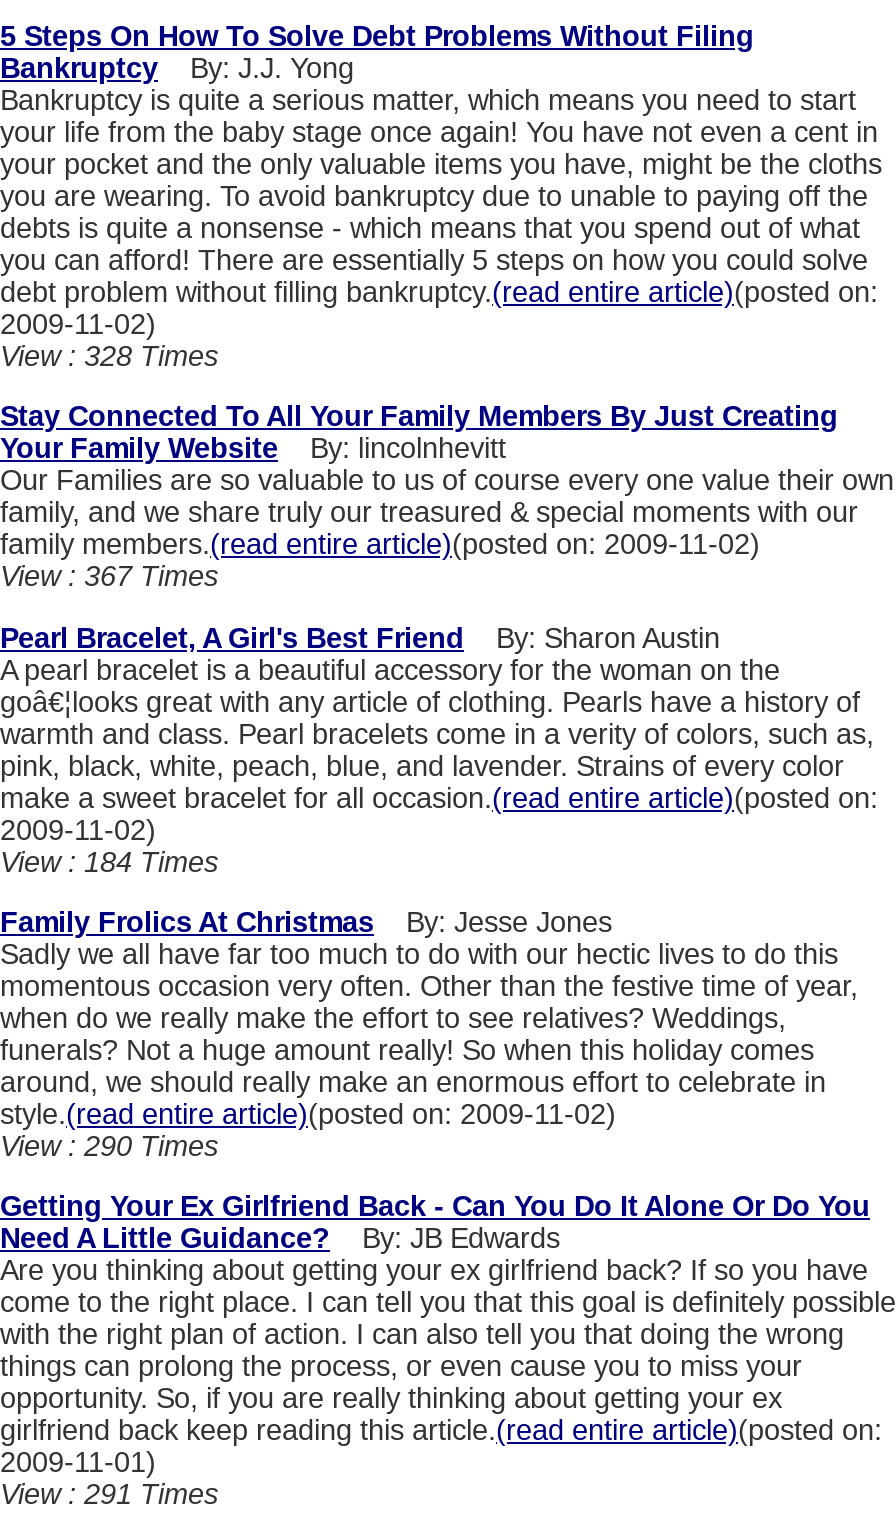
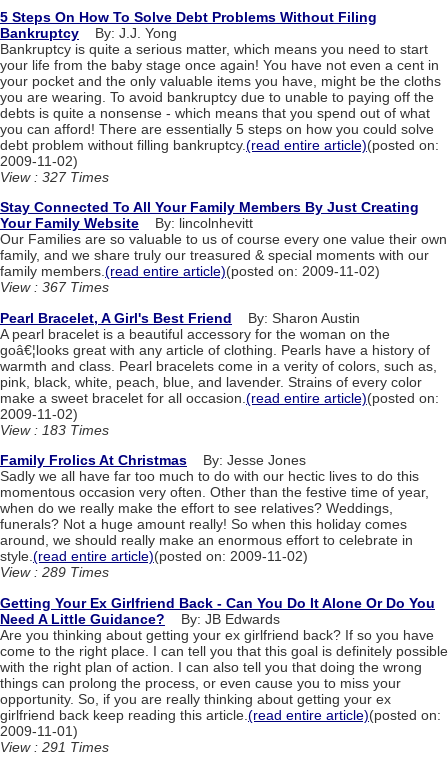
[0,340,218,372] View : 328 Times -> [0,169,109,185] View : 327 Times
[0,846,218,878] View : 184 Times -> [0,422,109,438] View : 183 Times
[0,1130,218,1162] View : 290 Times -> [0,564,109,580] View : 289 Times

